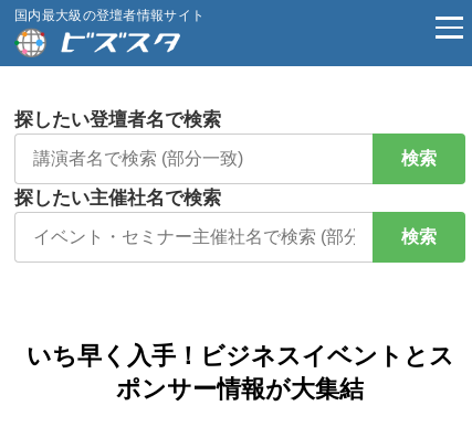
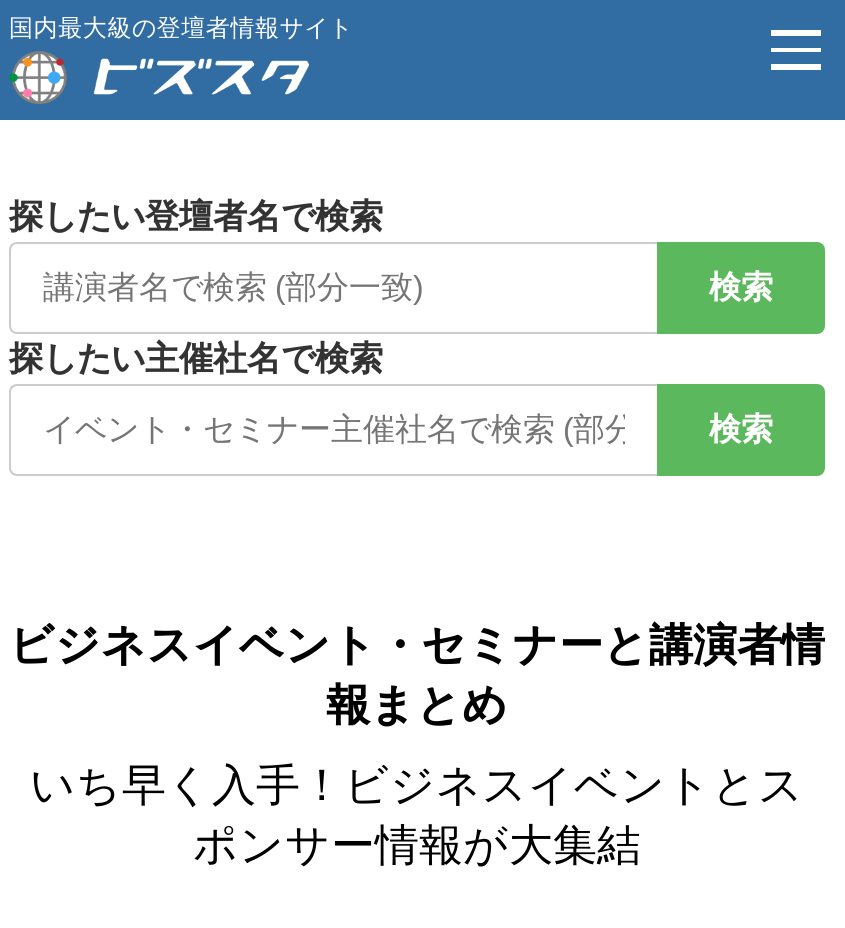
none -> [9,620,825,730] ビジネスイベント・セミナーと講演者情 | 報まとめ

